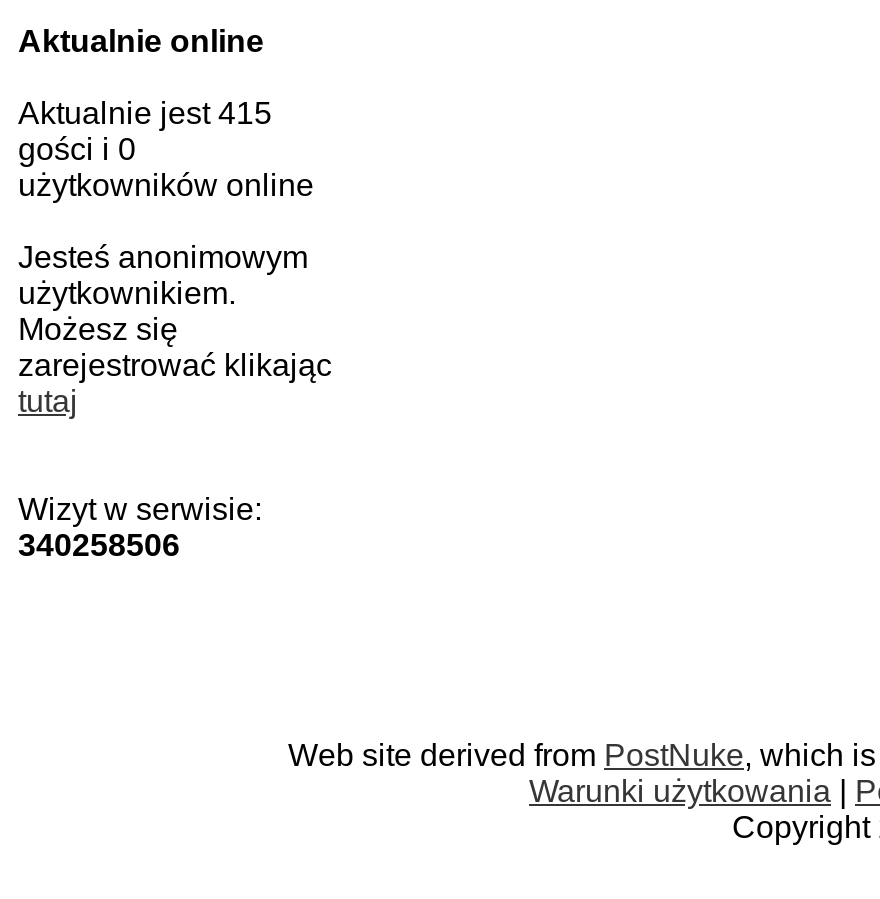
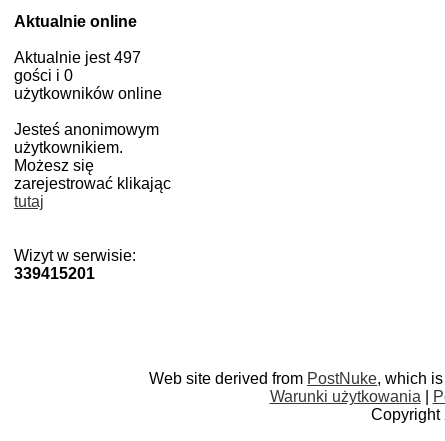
[18,96,272,130] Aktualnie jest 415 -> [14,49,141,66] Aktualnie jest 497
[18,528,180,562] 340258506 -> [14,265,95,282] 339415201

